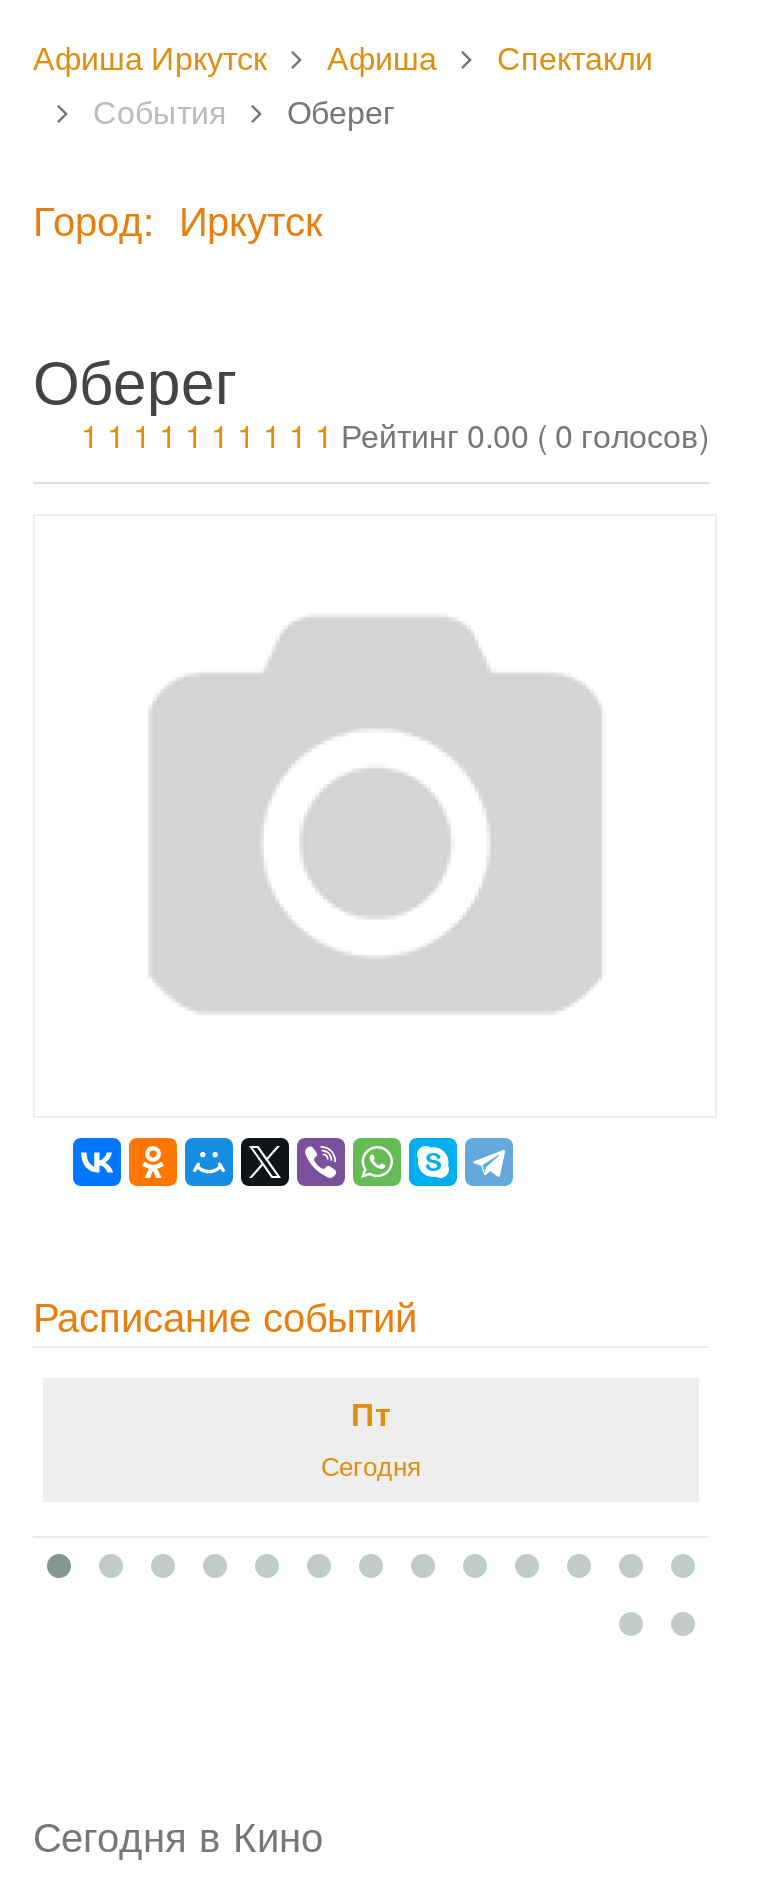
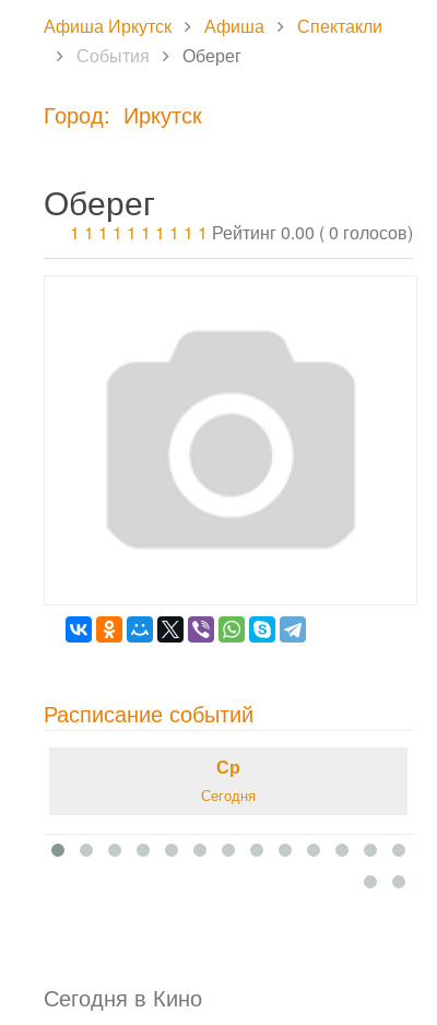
[351,1390,391,1436] Пт -> [216,754,240,779] Ср

